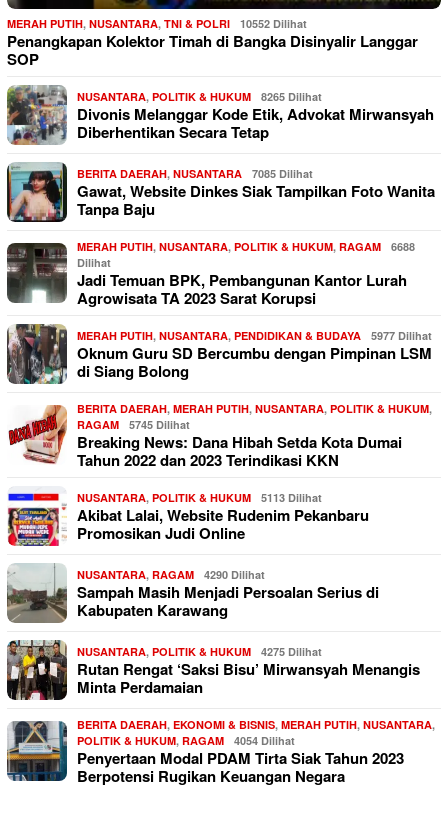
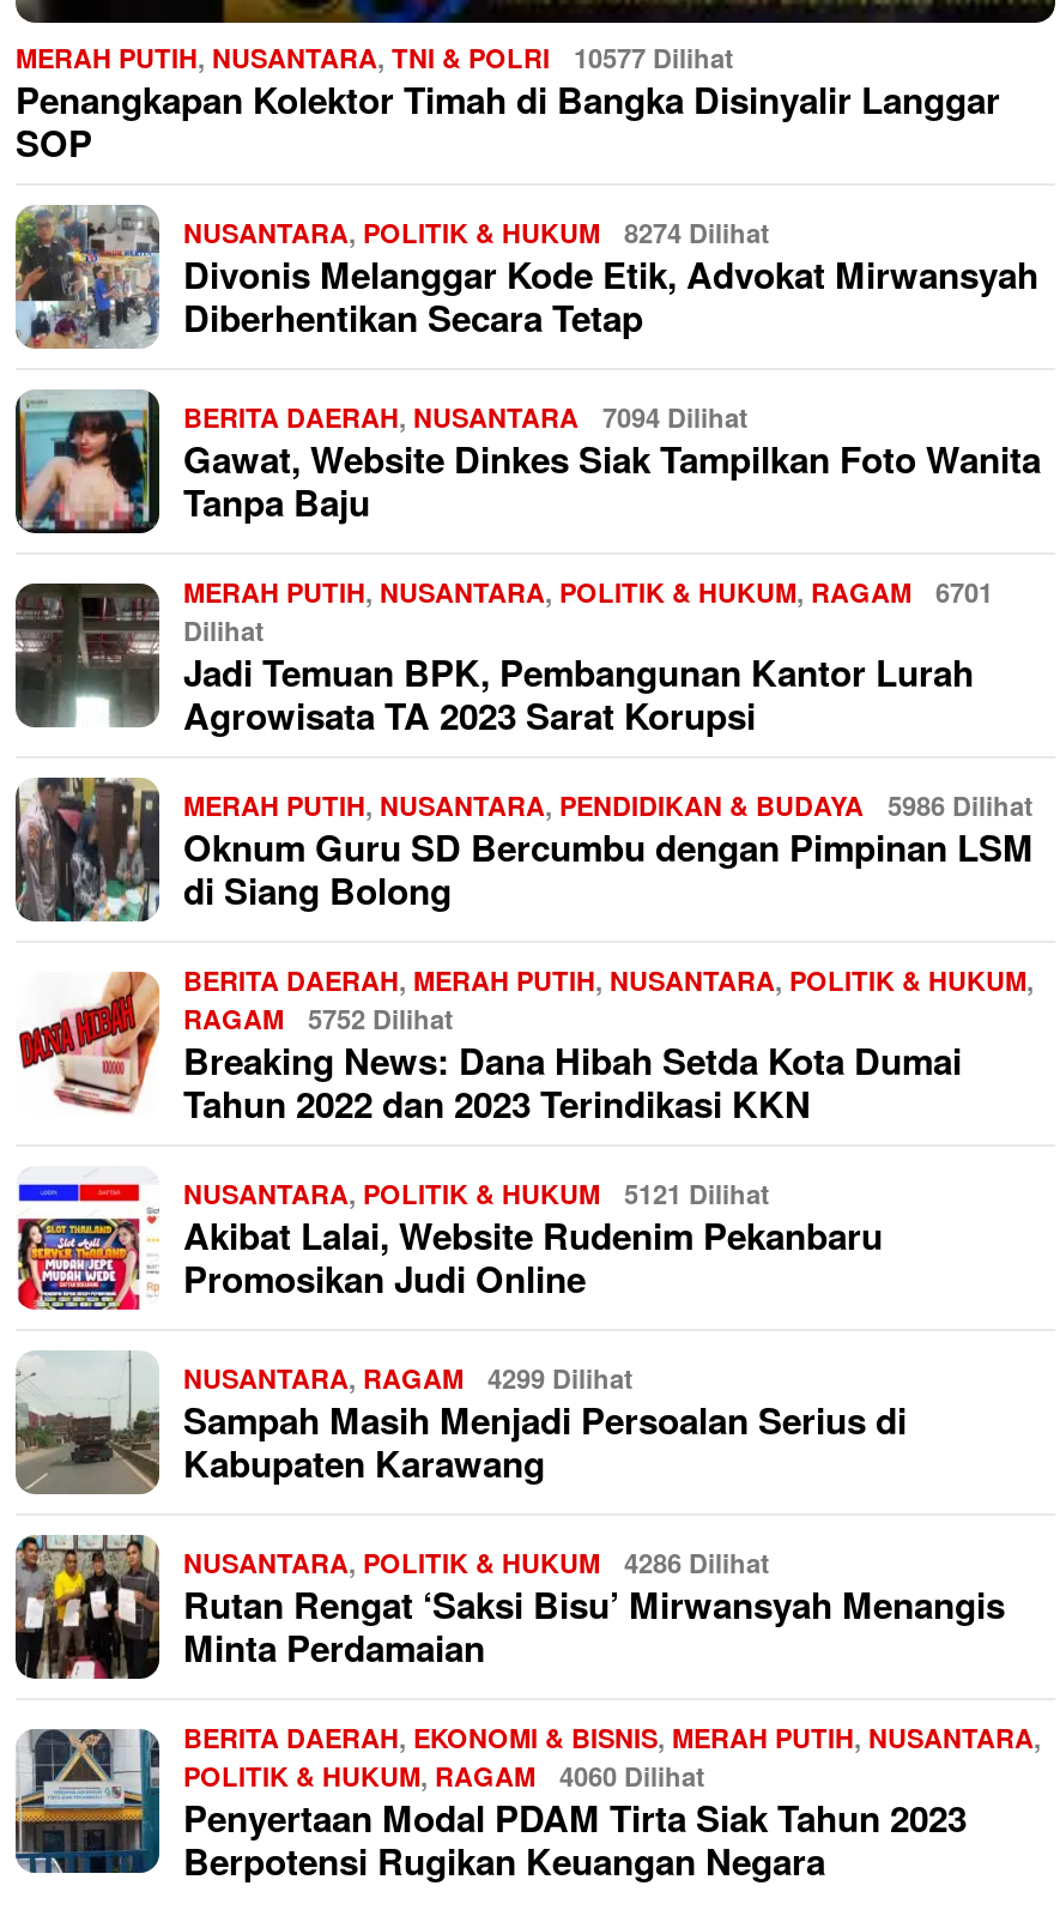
[7,16,307,31] MERAH PUTIH, NUSANTARA, TNI & POLRI 10552 Dilihat -> [16,39,734,75] MERAH PUTIH, NUSANTARA, TNI & POLRI 10577 Dilihat
[77,89,322,104] NUSANTARA, POLITIK & HUKUM 8265 Dilihat -> [183,214,770,249] NUSANTARA, POLITIK & HUKUM 8274 Dilihat
[77,166,313,181] BERITA DAERAH, NUSANTARA 7085 Dilihat -> [183,398,749,434] BERITA DAERAH, NUSANTARA 7094 Dilihat
[77,239,415,254] MERAH PUTIH, NUSANTARA, POLITIK & HUKUM, RAGAM 6688 -> [183,573,993,609] MERAH PUTIH, NUSANTARA, POLITIK & HUKUM, RAGAM 6701
[77,328,432,343] MERAH PUTIH, NUSANTARA, PENDIDIKAN & BUDAYA 5977 Dilihat -> [183,786,1034,822] MERAH PUTIH, NUSANTARA, PENDIDIKAN & BUDAYA 5986 Dilihat
[77,417,190,432] RAGAM 5745 Dilihat -> [183,1000,454,1036] RAGAM 5752 Dilihat
[77,490,322,505] NUSANTARA, POLITIK & HUKUM 5113 Dilihat -> [183,1175,770,1210] NUSANTARA, POLITIK & HUKUM 5121 Dilihat
[77,567,265,582] NUSANTARA, RAGAM 4290 Dilihat -> [183,1359,634,1395] NUSANTARA, RAGAM 4299 Dilihat
[77,644,322,659] NUSANTARA, POLITIK & HUKUM 4275 Dilihat -> [183,1544,770,1580] NUSANTARA, POLITIK & HUKUM 4286 Dilihat
[77,733,295,748] POLITIK & HUKUM, RAGAM 4054 Dilihat -> [183,1757,705,1793] POLITIK & HUKUM, RAGAM 4060 Dilihat

